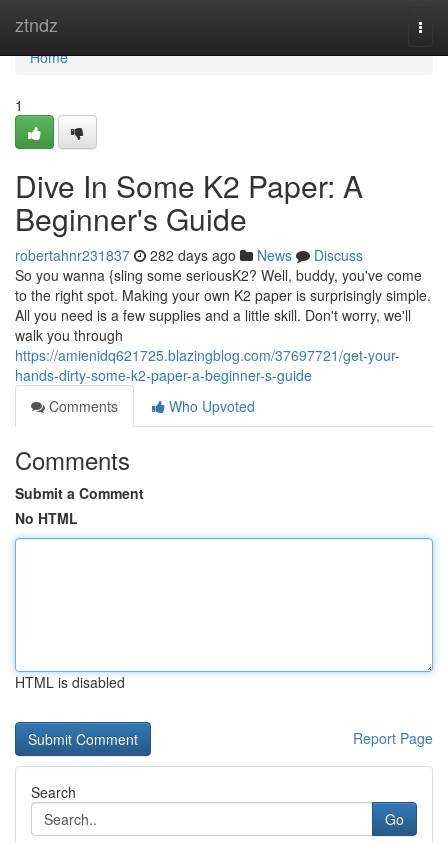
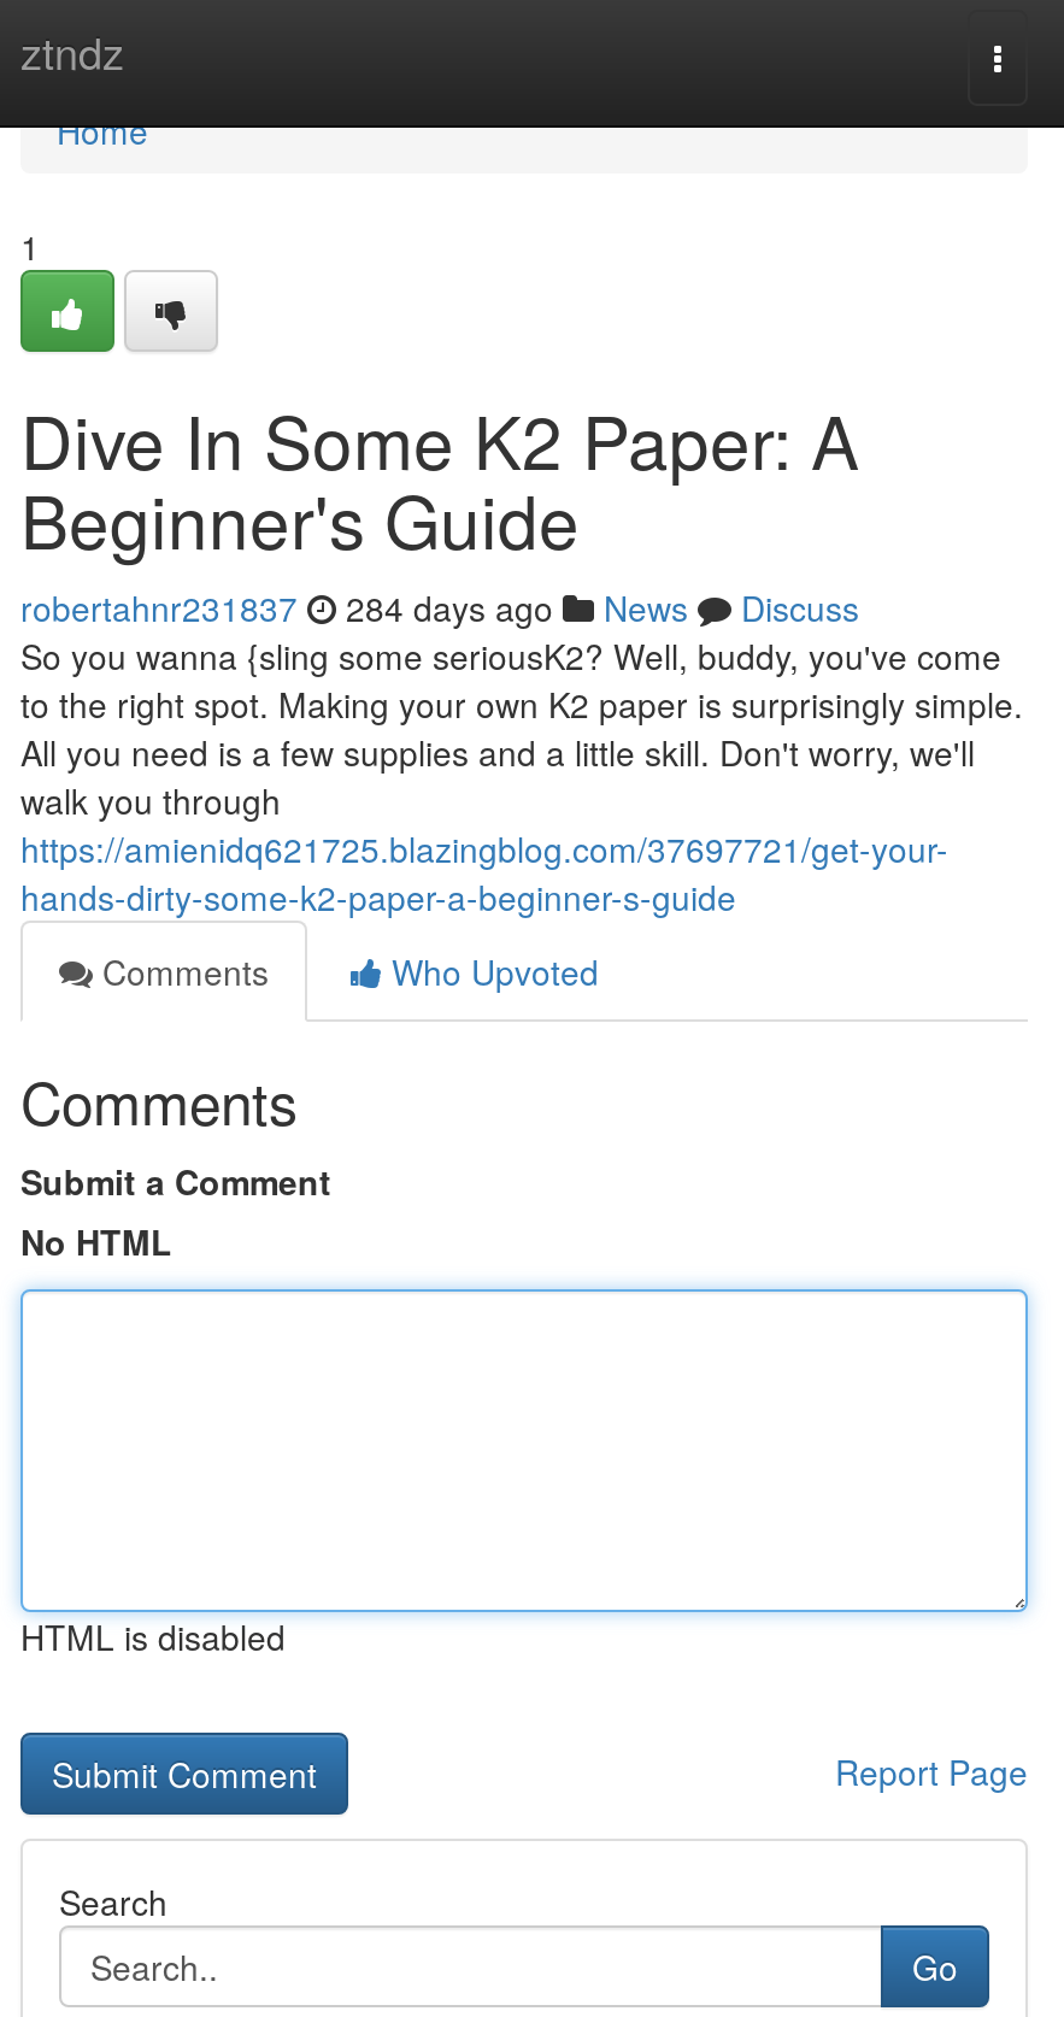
[15,245,363,265] robertahnr231837 282 days ago News Discuss -> [20,583,859,631] robertahnr231837 284 days ago News Discuss

